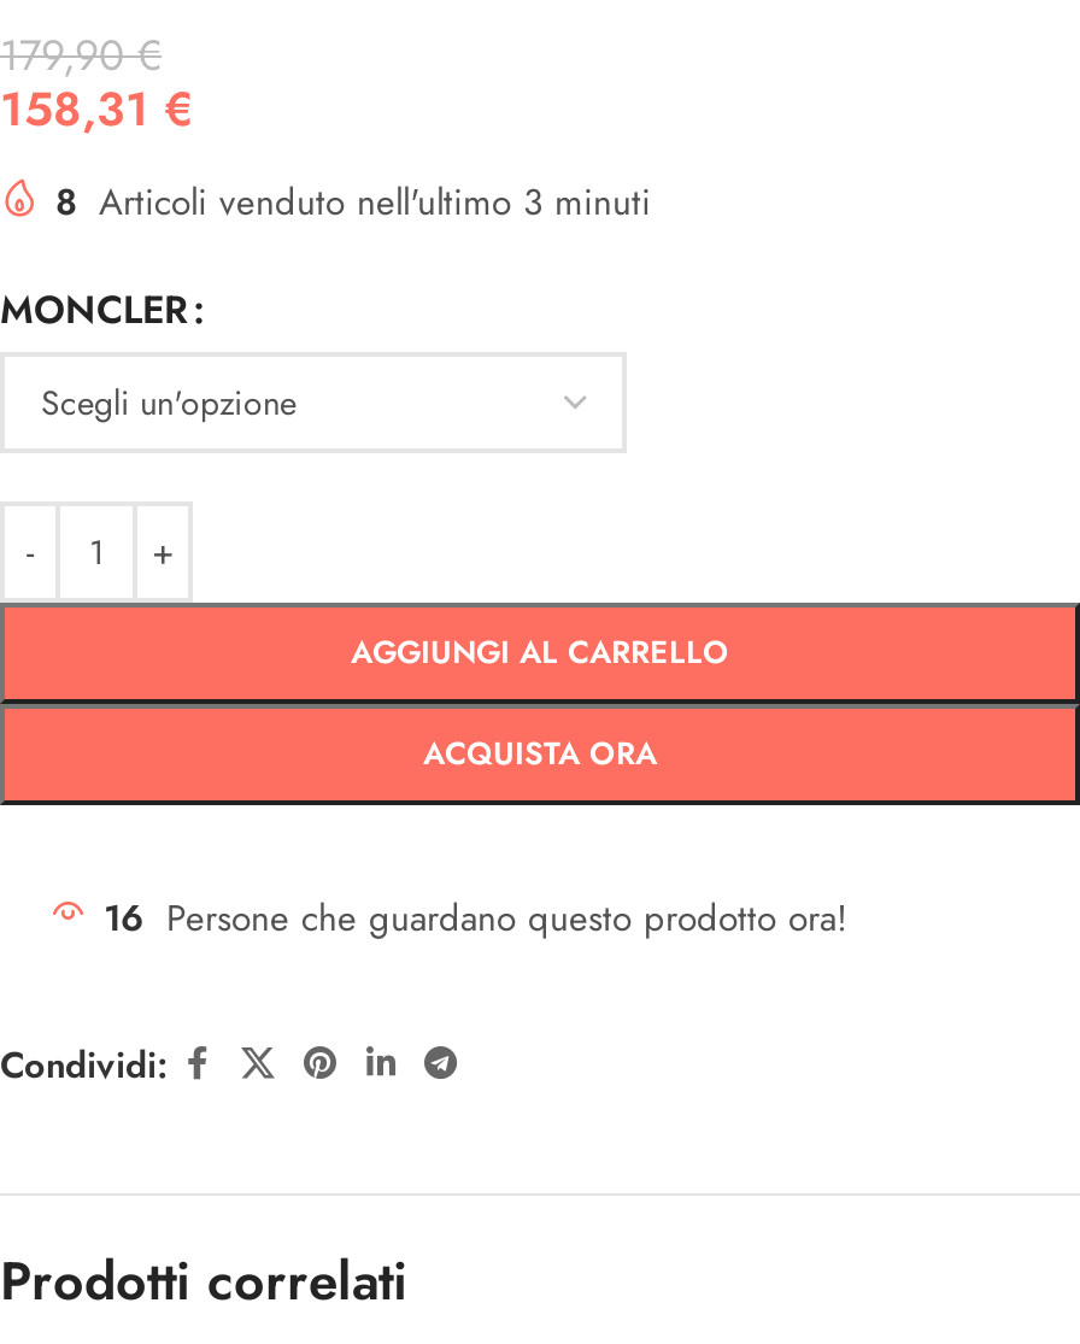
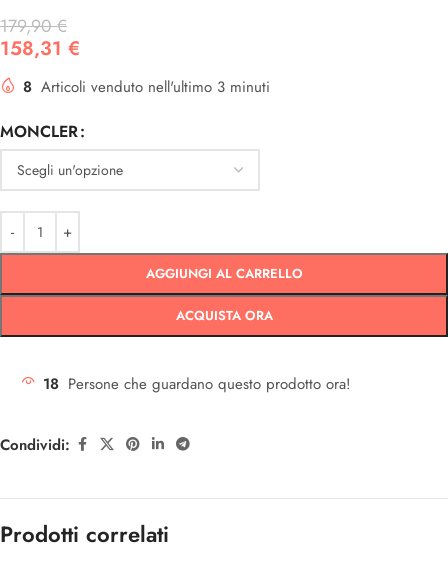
[104,893,849,946] 16 Persone che guardano questo prodotto ora! -> [43,373,351,395] 18 Persone che guardano questo prodotto ora!

